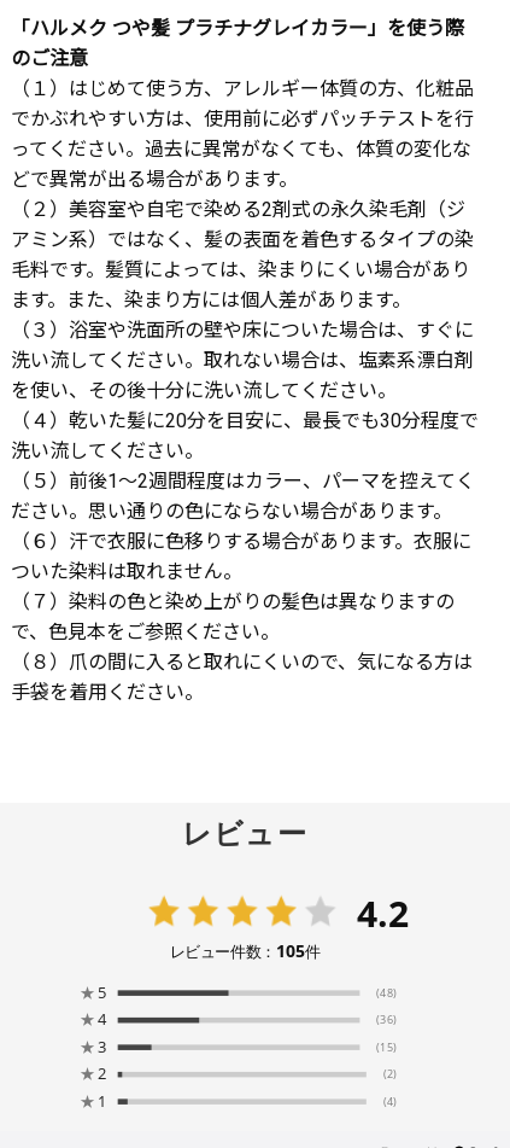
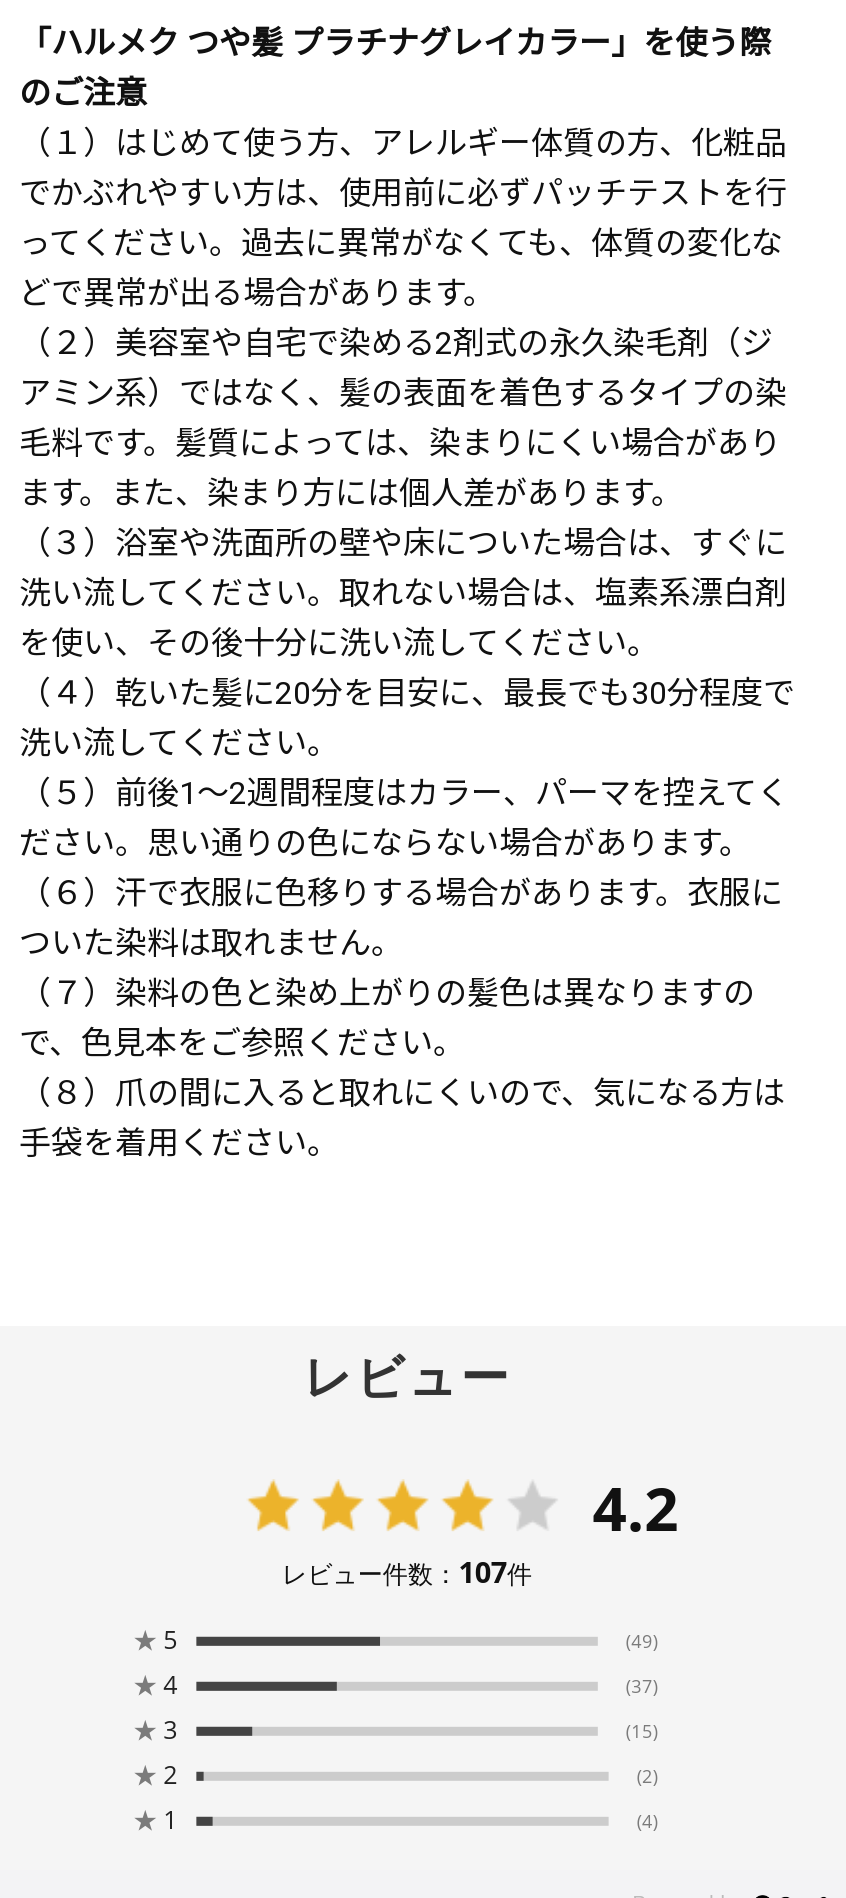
[169,939,320,963] レビュー件数：105件 -> [282,1552,532,1591] レビュー件数：107件
[377,985,396,1000] (48) -> [626,1627,658,1652] (49)
[377,1012,396,1027] (36) -> [626,1672,658,1697] (37)

